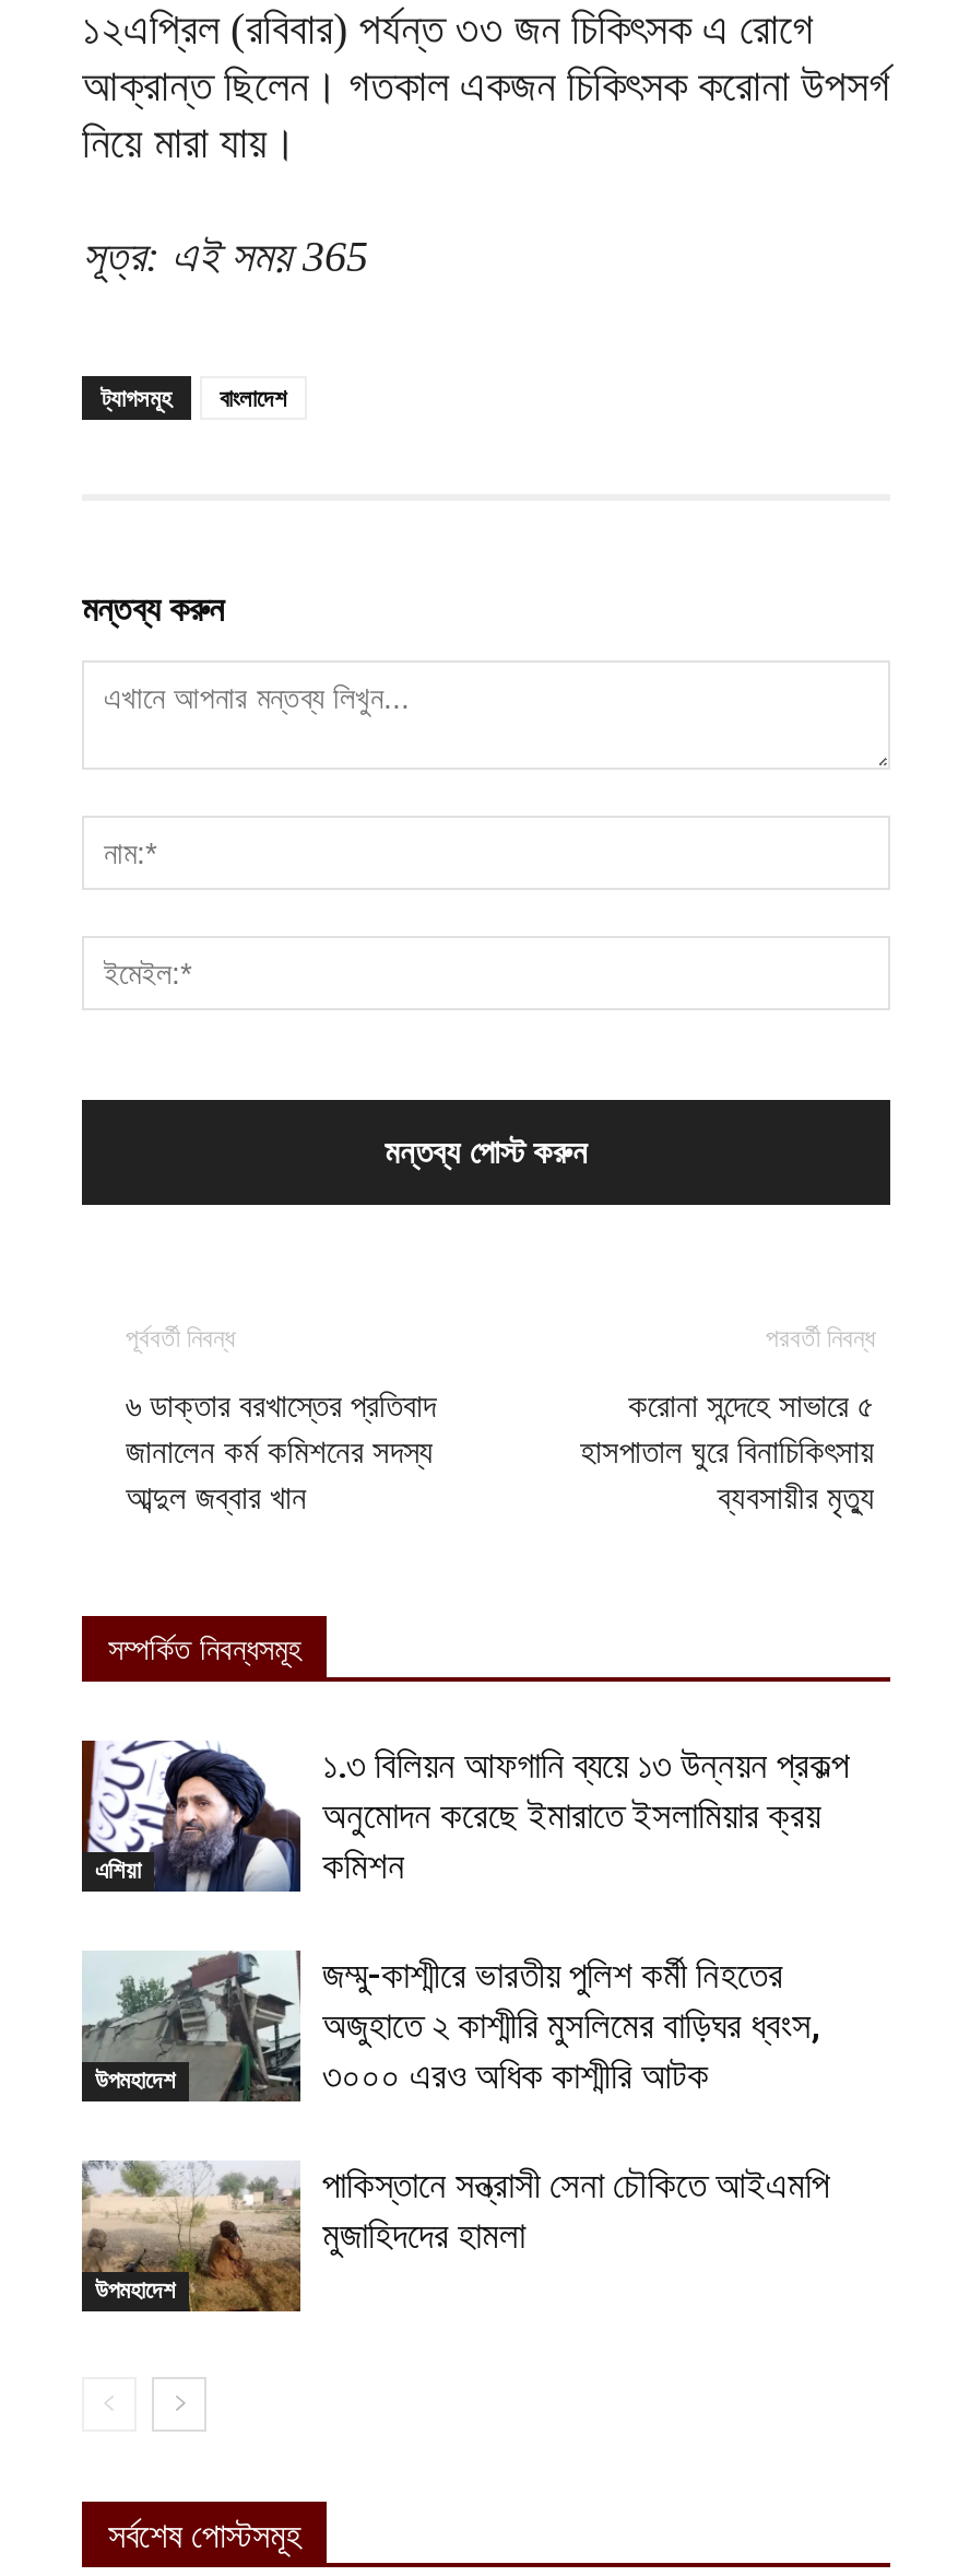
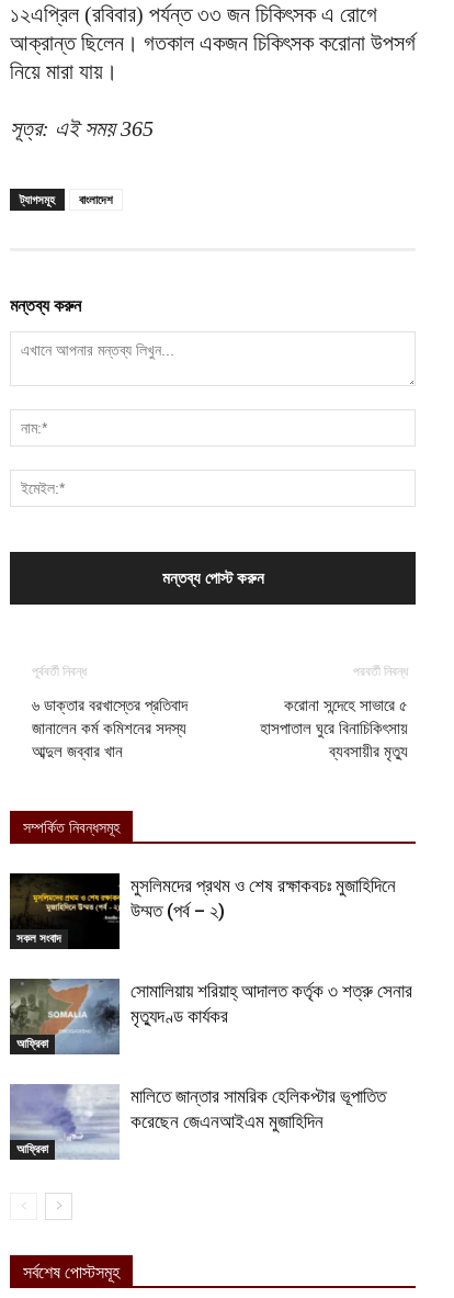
[82,1738,292,1894] [image] | এশিয়া -> [10,872,115,950] [image] | সকল সংবাদ
[322,1743,849,1887] ১.৩ বিলিয়ন আফগানি ব্যয়ে ১৩ উন্নয়ন প্রকল্প | অনুমোদন করেছে ইমারাতে ইসলামিয়ার ক্রয় | কমিশন -> [130,874,396,922] মুসলিমদের প্রথম ও শেষ রক্ষাকবচঃ মুজাহিদিনে | উম্মত (পর্ব – ২)
[82,1951,292,2104] [image] | উপমহাদেশ -> [9,978,115,1054] [image] | আফ্রিকা
[322,1953,820,2097] জম্মু-কাশ্মীরে ভারতীয় পুলিশ কর্মী নিহতের | অজুহাতে ২ কাশ্মীরি মুসলিমের বাড়িঘর ধ্বংস, | ৩০০০ এরও অধিক কাশ্মীরি আটক -> [130,980,412,1027] সোমালিয়ায় শরিয়াহ্ আদালত কর্তৃক ৩ শত্রু সেনার | মৃত্যুদণ্ড কার্যকর
[82,2161,303,2314] [image] | উপমহাদেশ -> [10,1084,120,1160] [image] | আফ্রিকা
[322,2163,829,2257] পাকিস্তানে সন্ত্রাসী সেনা চৌকিতে আইএমপি | মুজাহিদদের হামলা -> [130,1085,386,1132] মালিতে জান্তার সামরিক হেলিকপ্টার ভূপাতিত | করেছেন জেএনআইএম মুজাহিদিন

